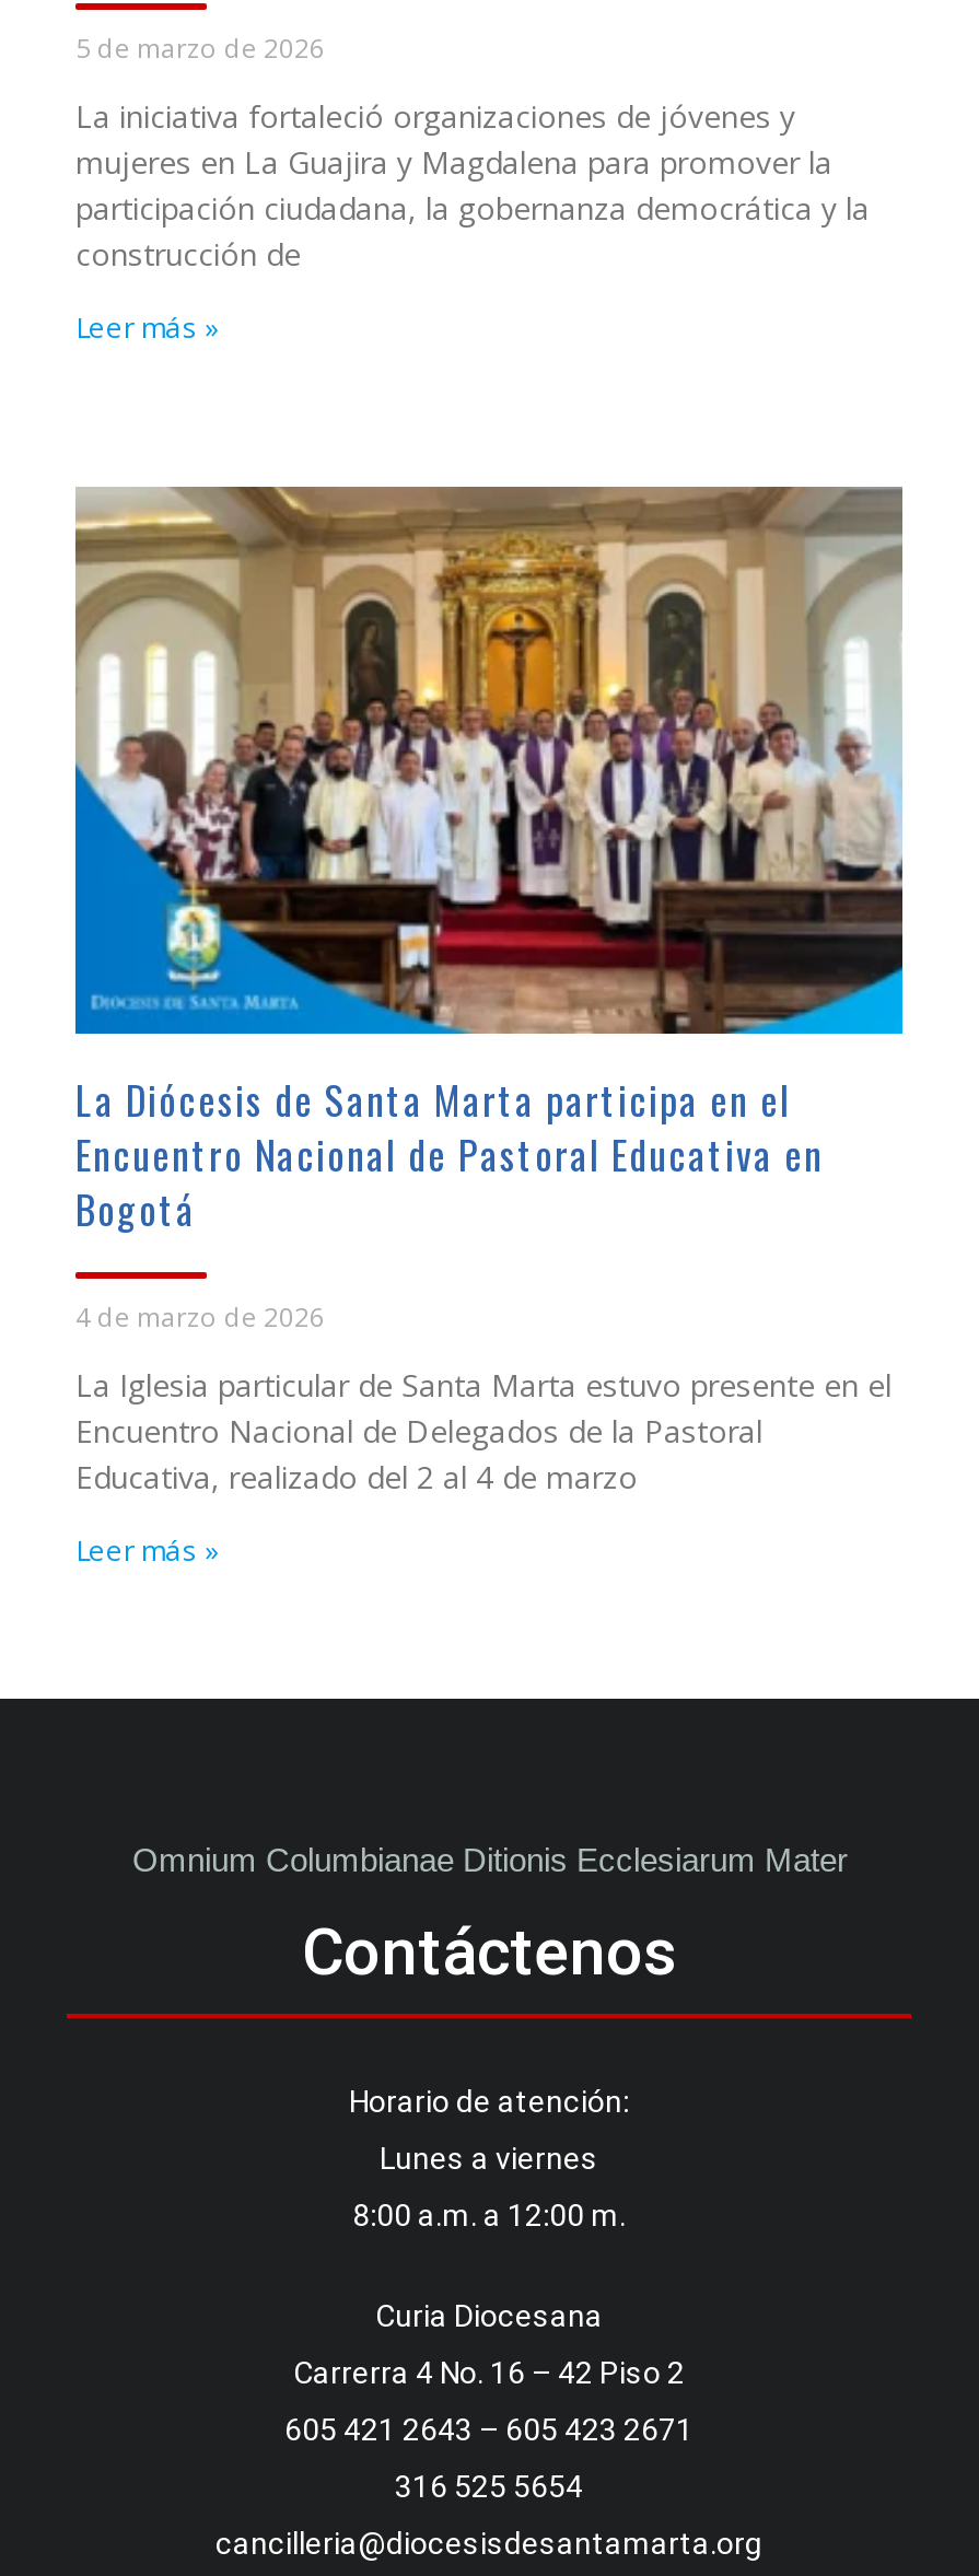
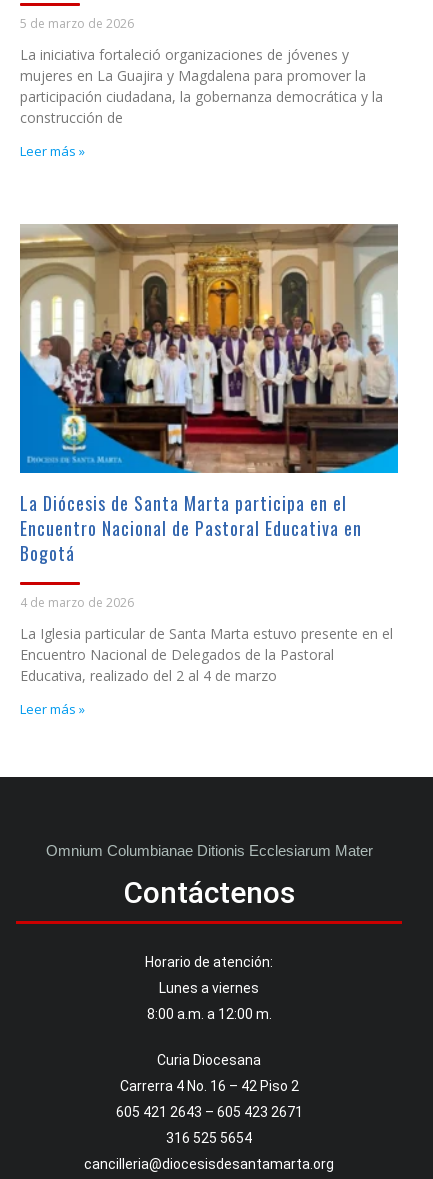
[129,1840,844,1877] Omnium Columbianae Ditionis E c c e siarum Mater -> [45,842,372,859] Omnium Columbianae Ditionis Ecclesiarum M ater

